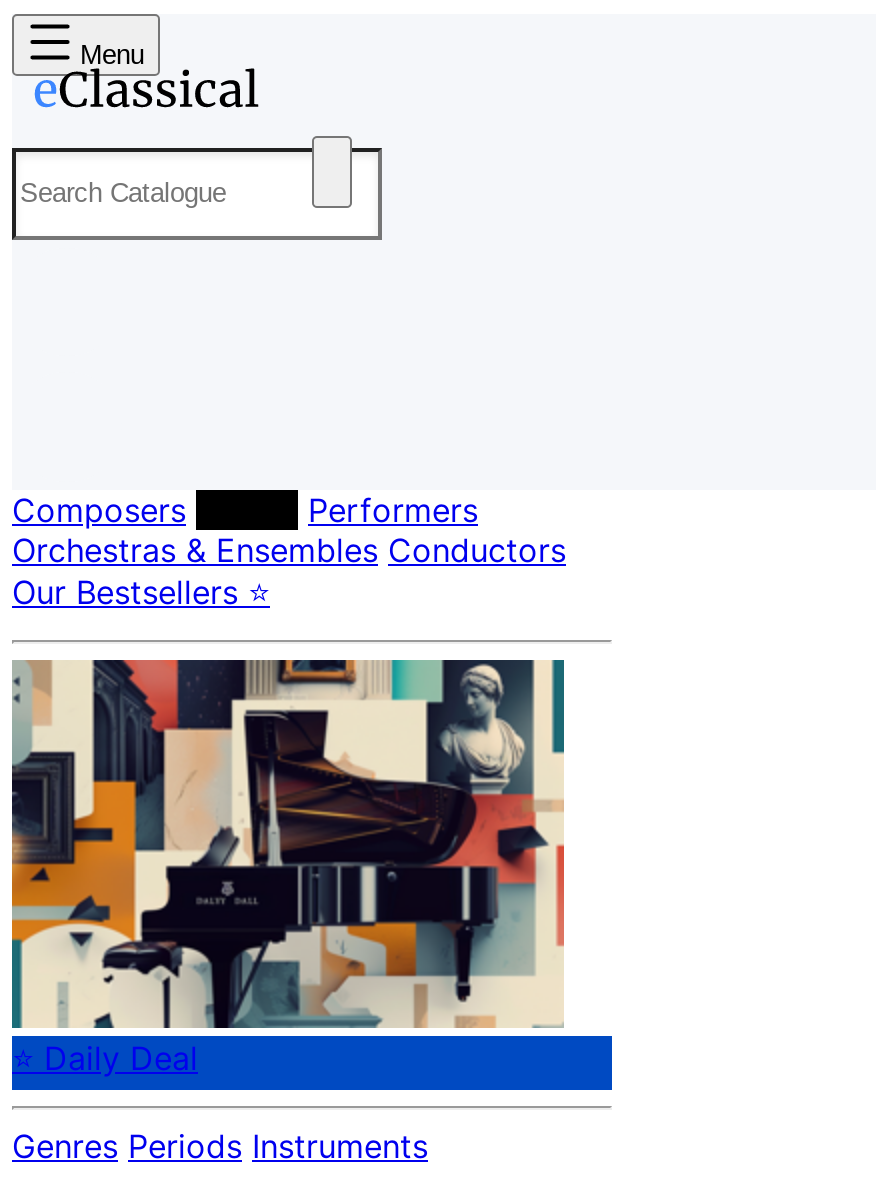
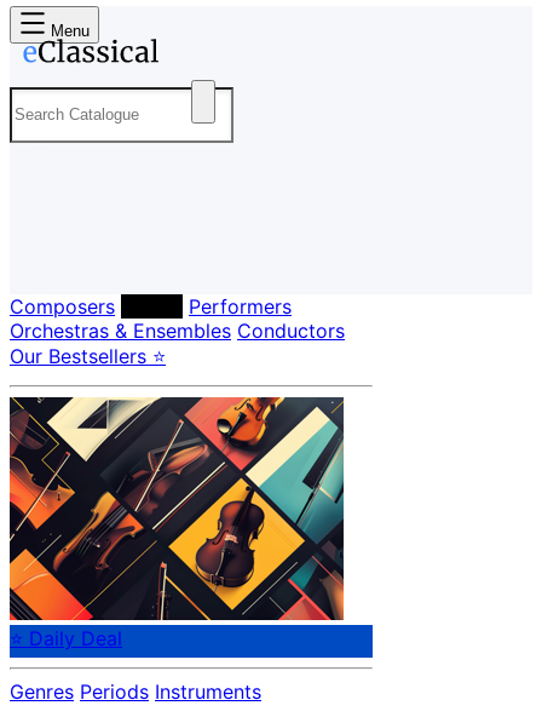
[10,658,566,1030] [image] -> [8,396,345,621] [image]

